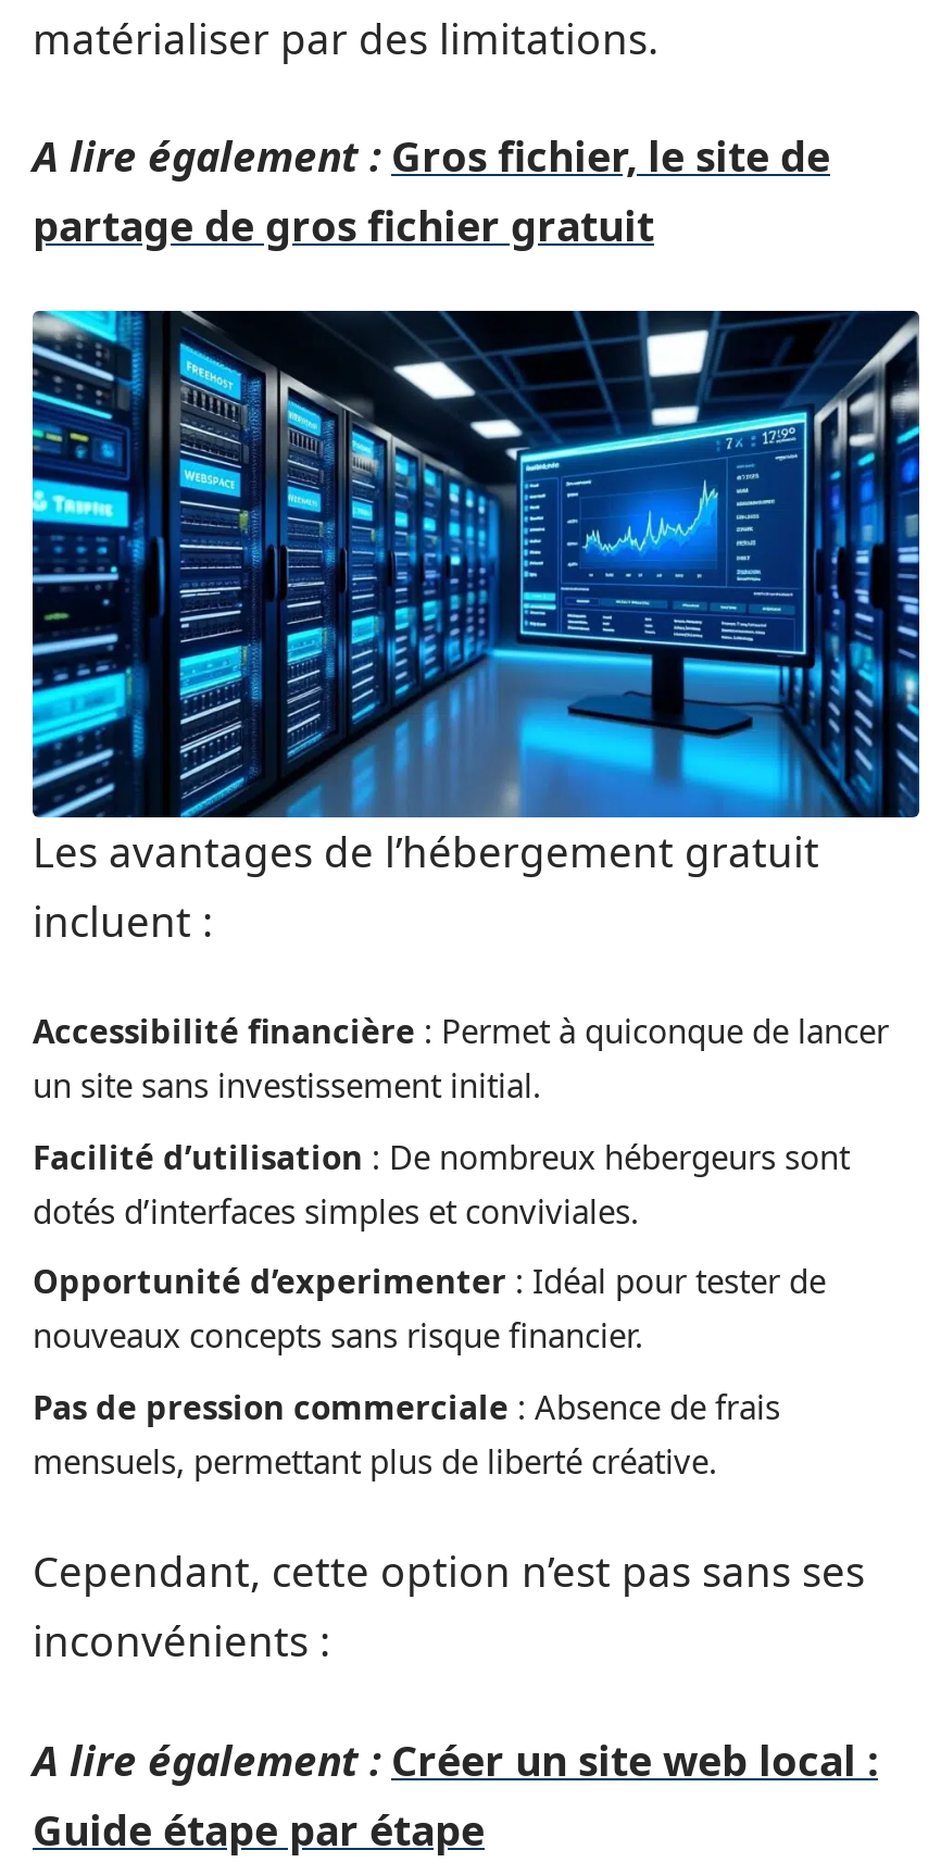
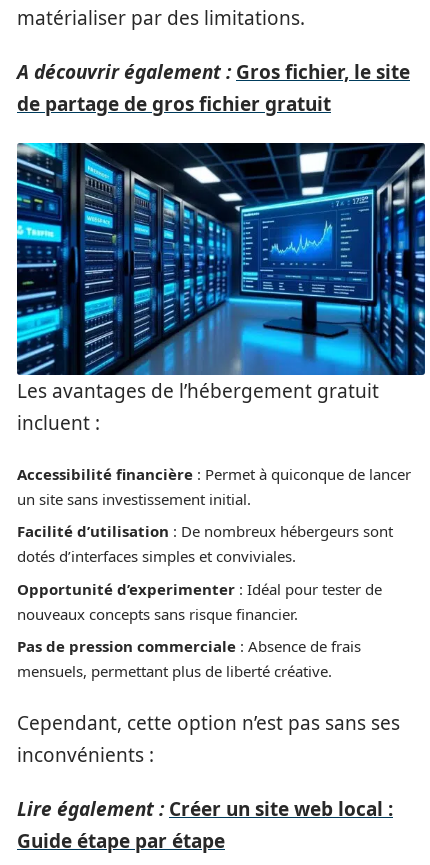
[33,128,830,254] A lire également : Gros fichier, le site de | partage de gros fichier gratuit -> [17,59,410,117] A découvrir également : Gros fichier, le site | de partage de gros fichier gratuit
[33,1732,878,1789] A lire également : Créer un site web local : -> [17,796,393,822] Lire également : Créer un site web local :

